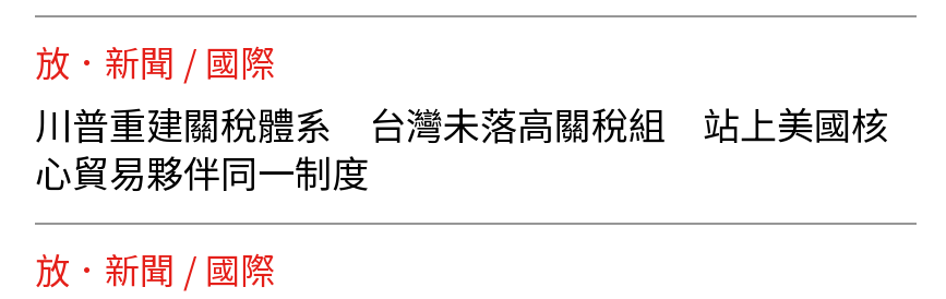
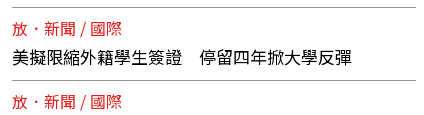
[35,95,888,198] 川普重建關稅體系 台灣未落高關稅組 站上美國核 | 心貿易夥伴同一制度 -> [12,44,352,69] 美擬限縮外籍學生簽證 停留四年掀大學反彈

